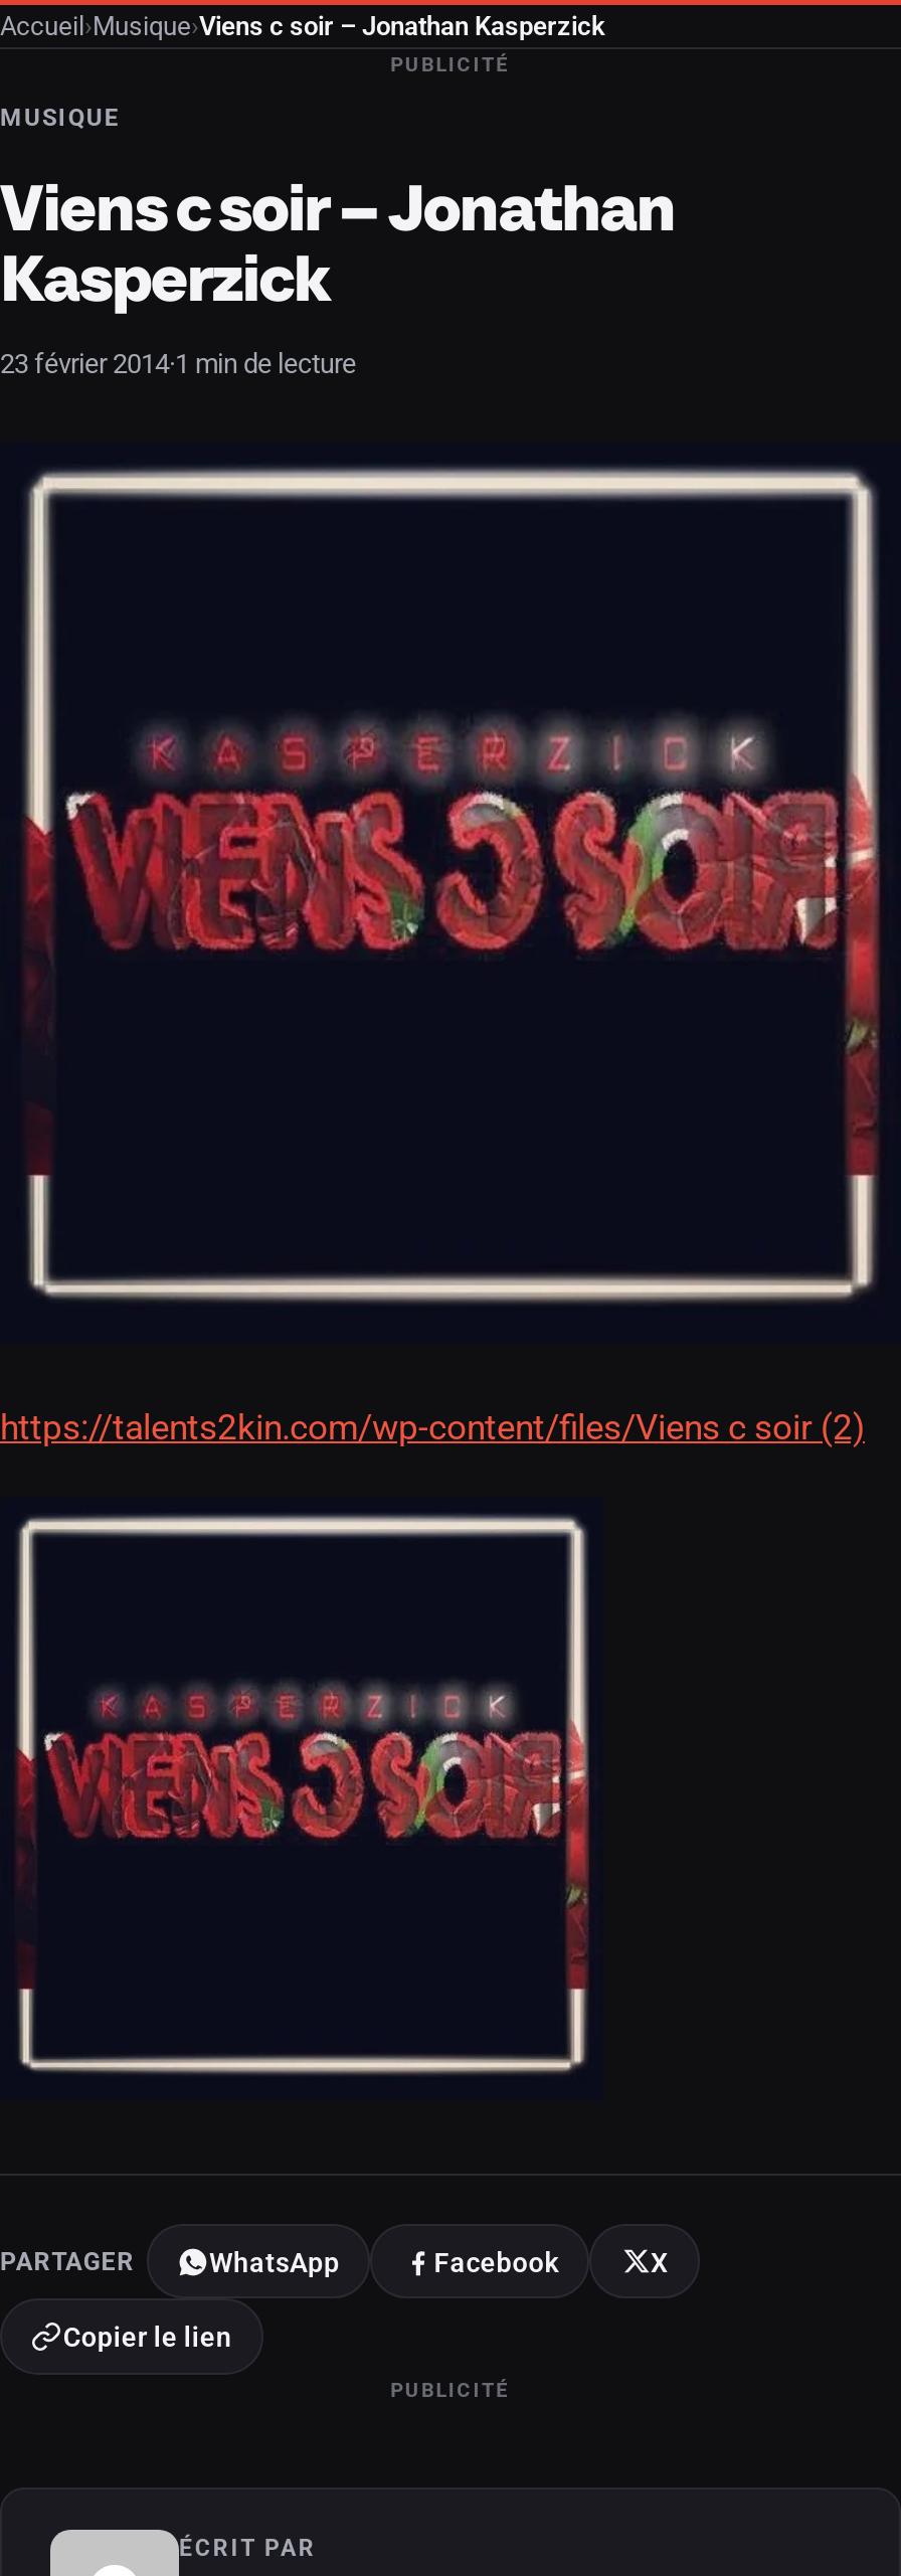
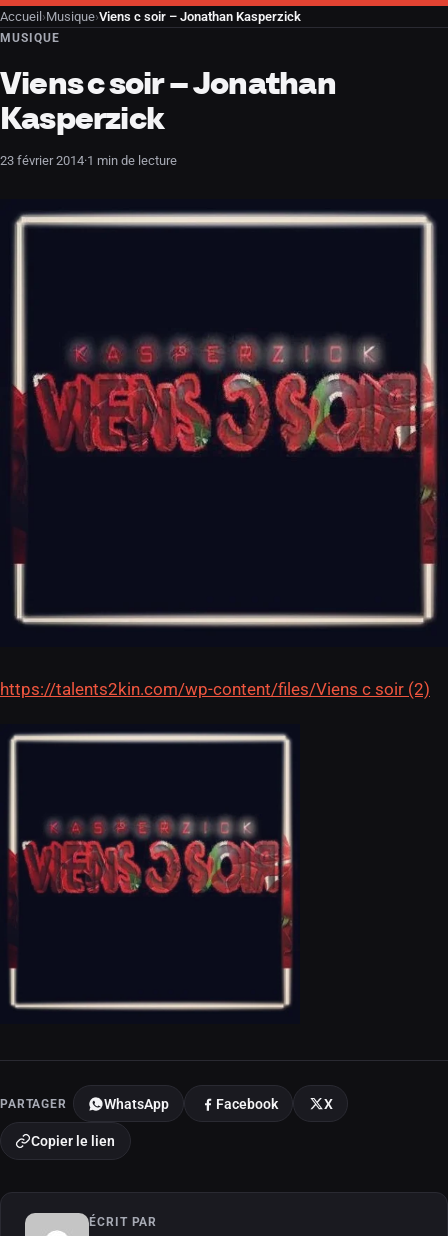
[390,53,511,75] PUBLICITÉ -> none
[390,2378,511,2400] PUBLICITÉ -> none

